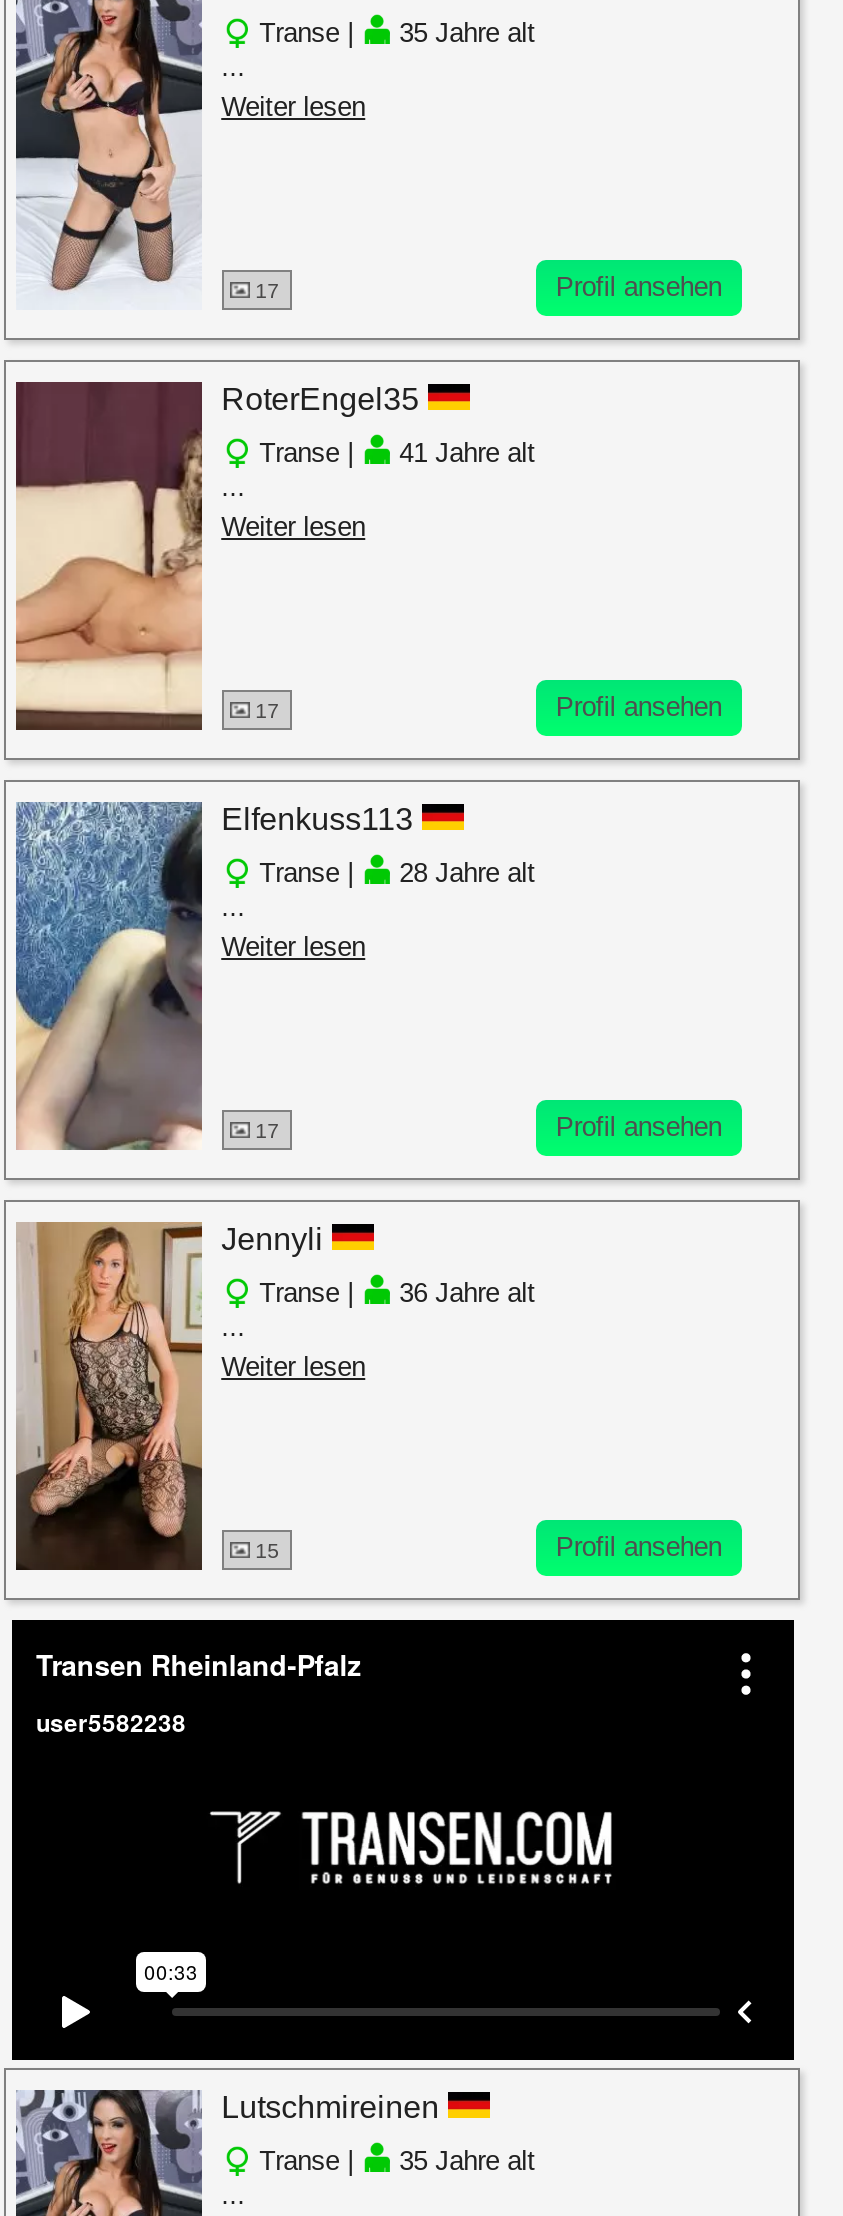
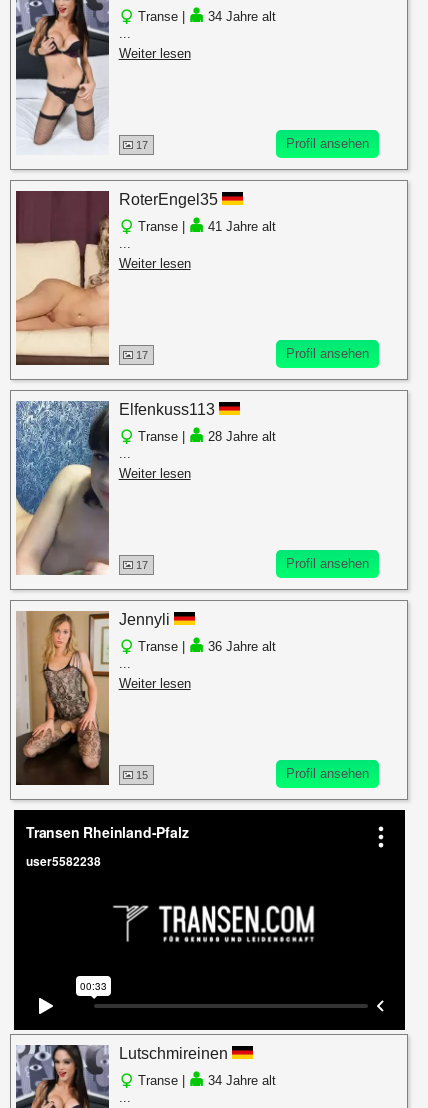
[391,18,535,48] 35 Jahre alt -> [204,9,276,24] 34 Jahre alt
[391,2146,535,2176] 35 Jahre alt -> [204,1073,276,1088] 34 Jahre alt

